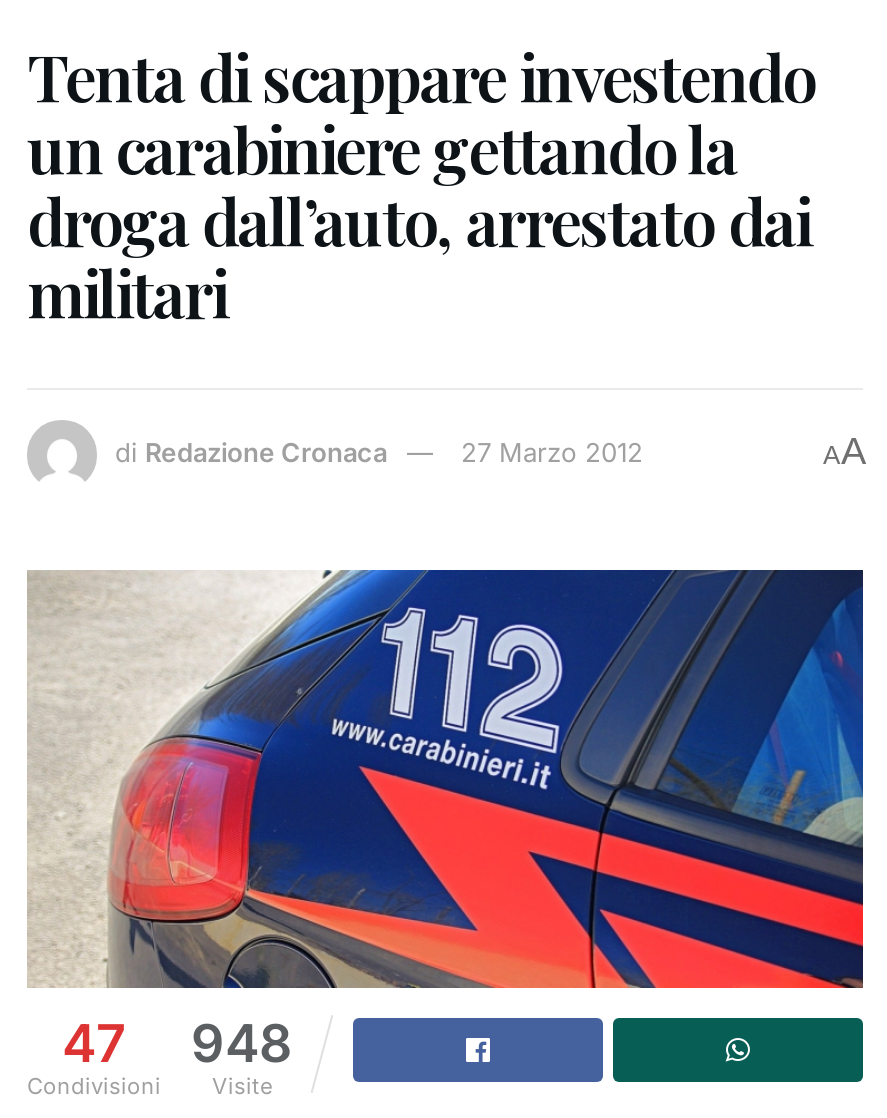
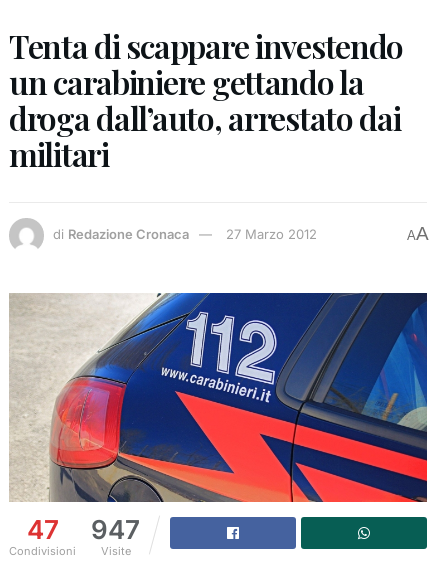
[62,1011,293,1073] 47 948 -> [26,514,140,545] 47 947

